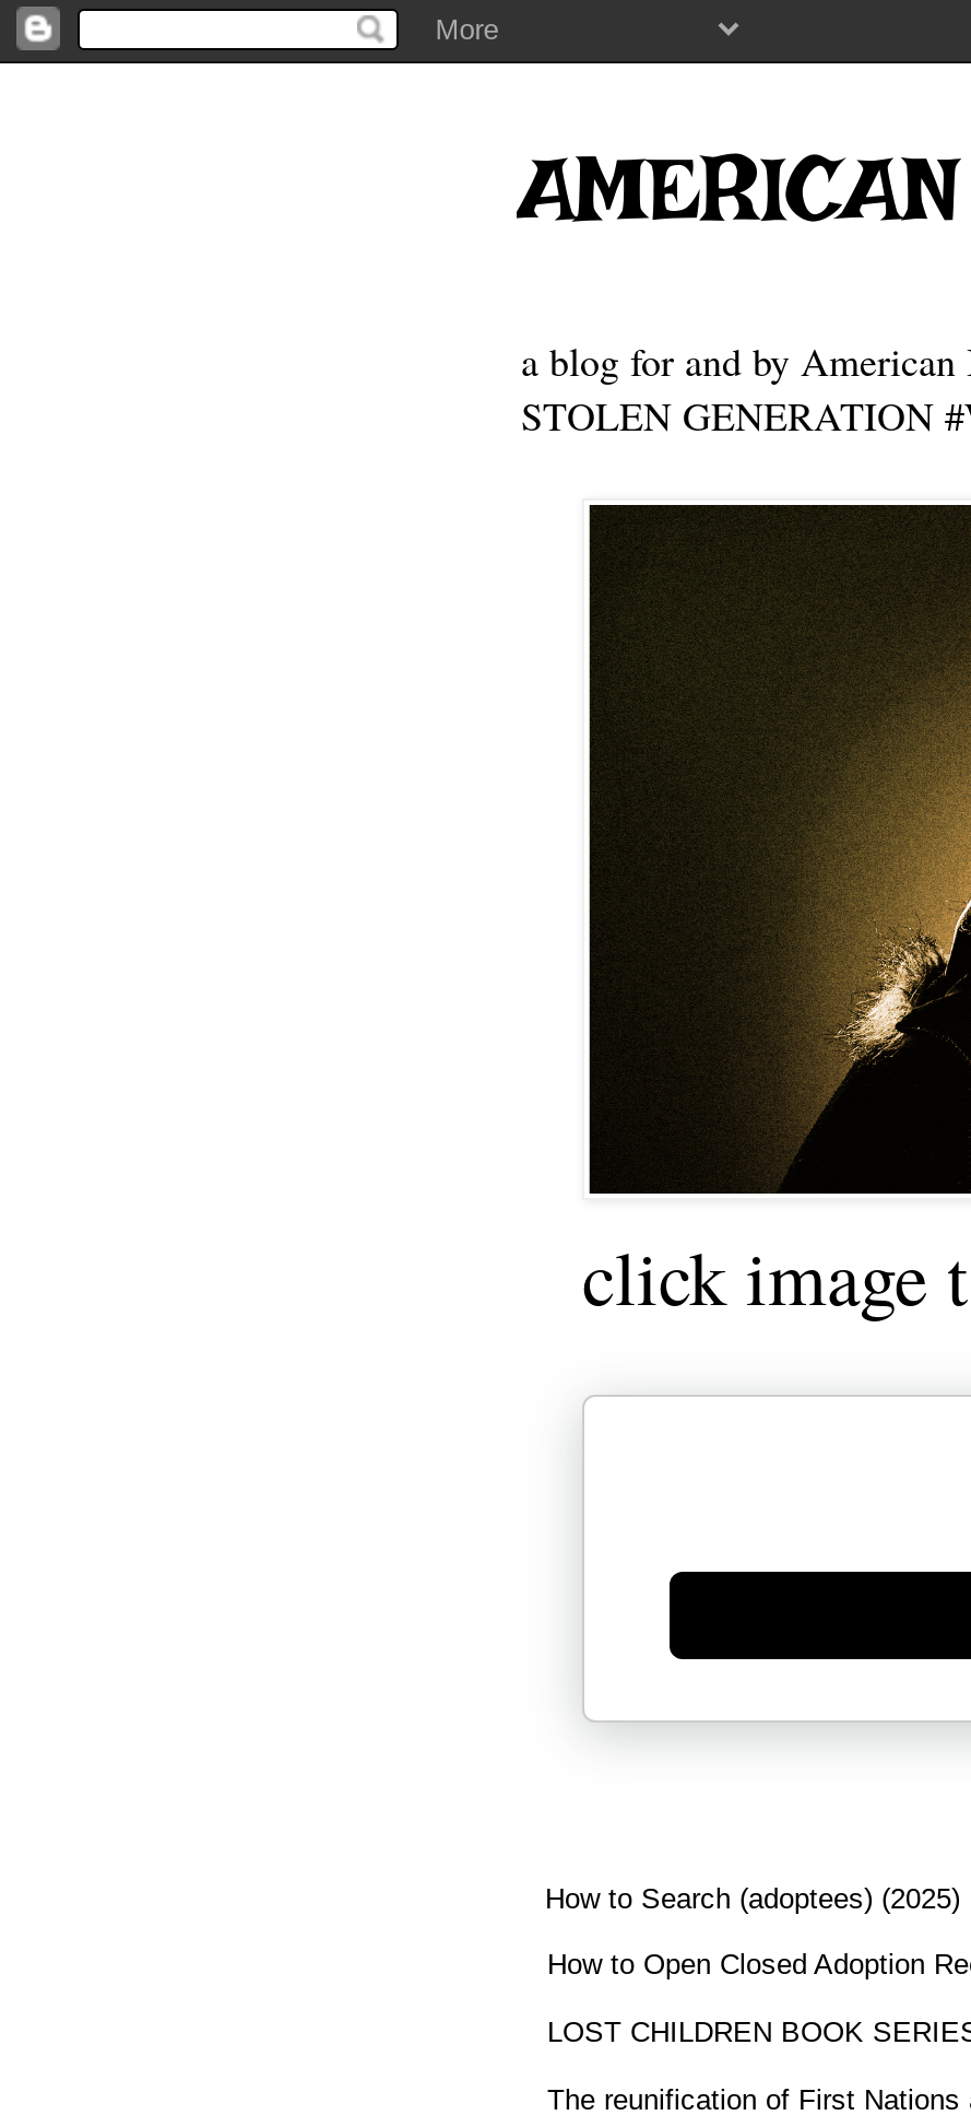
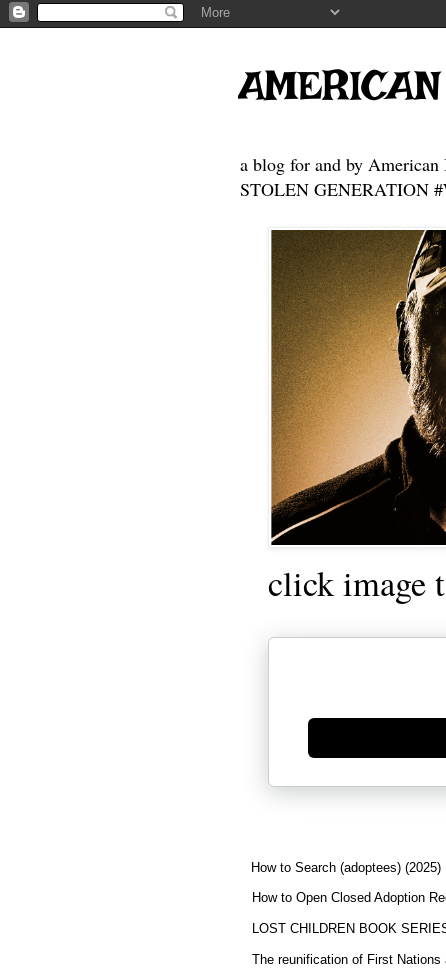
[589,505,964,1183] [image] -> [271,230,443,541] [image]

